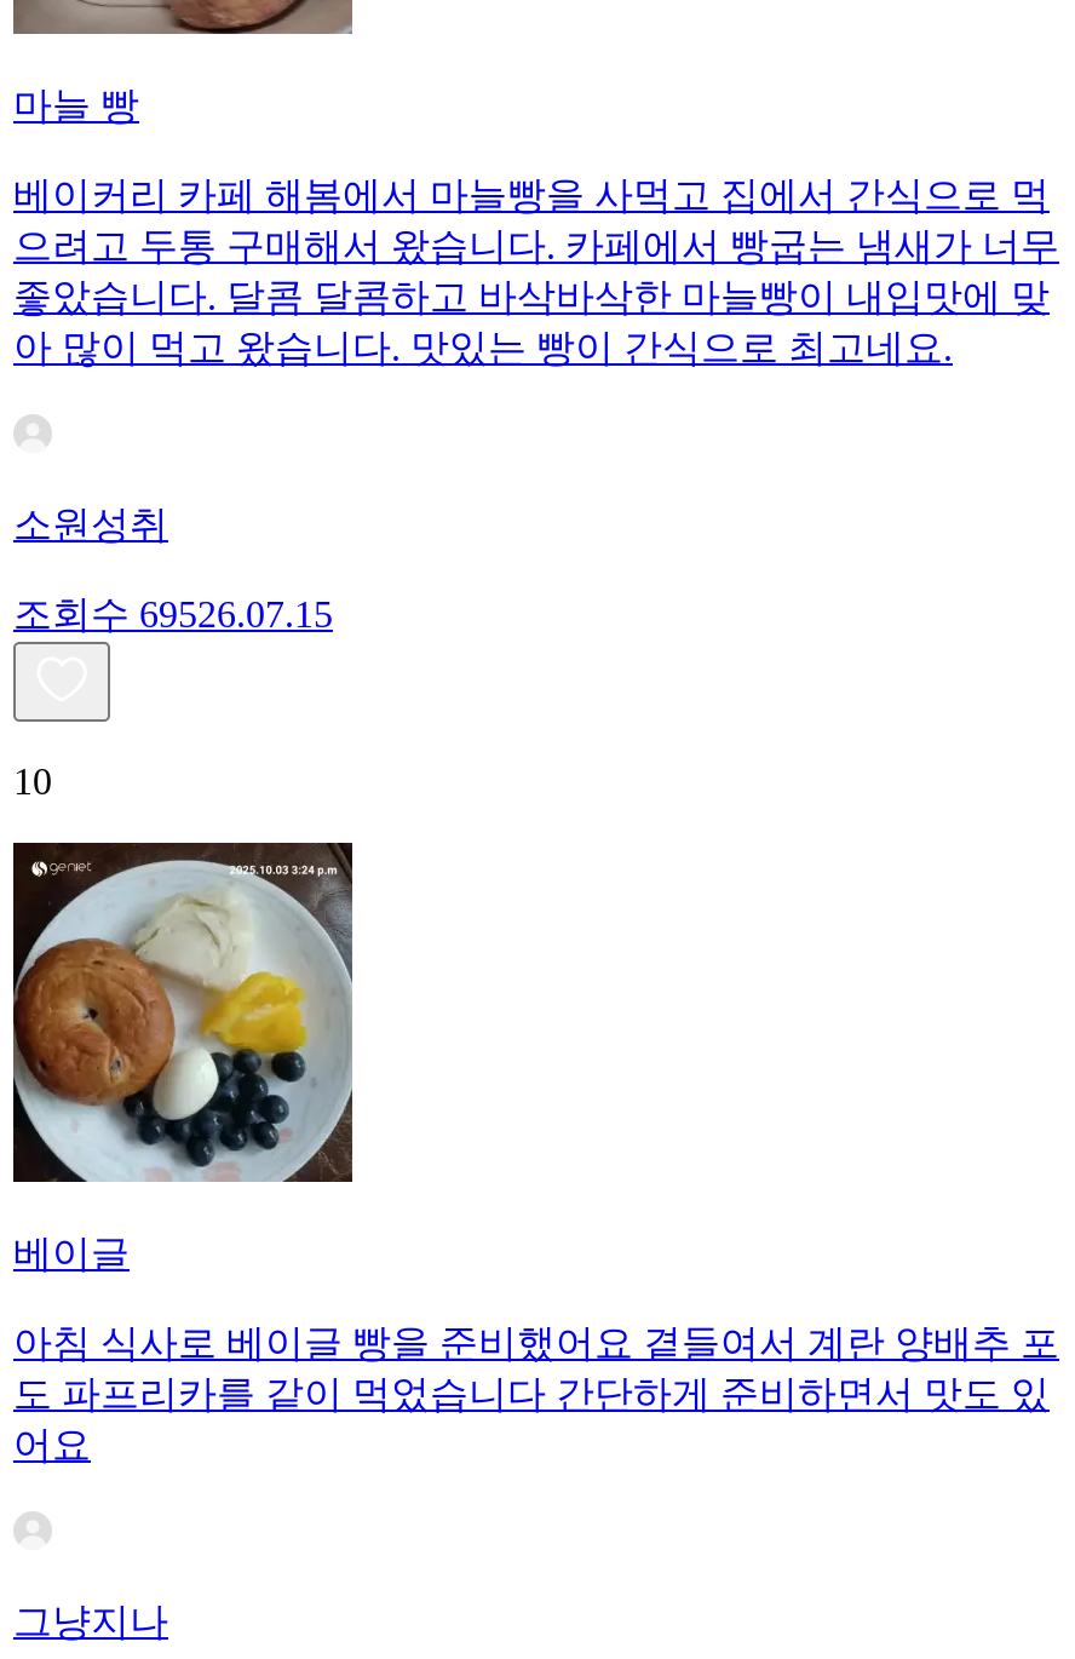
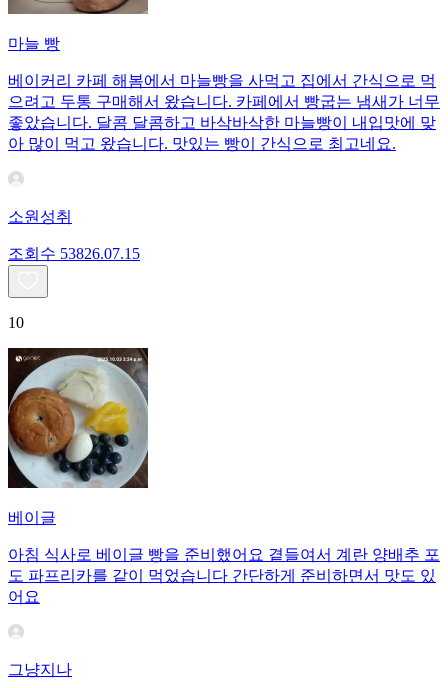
[13,594,333,635] 조회수 69526.07.15 -> [8,245,140,262] 조회수 53826.07.15

